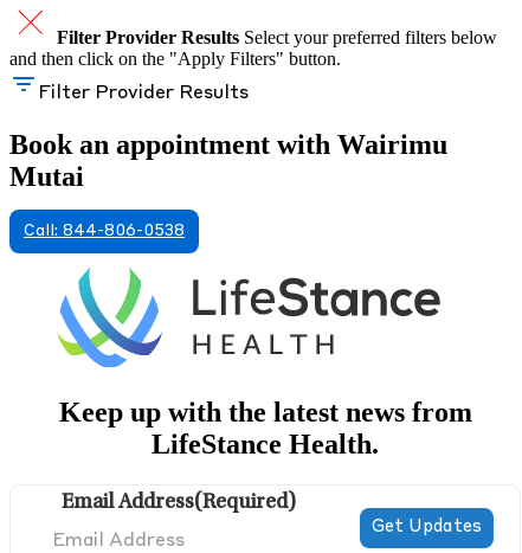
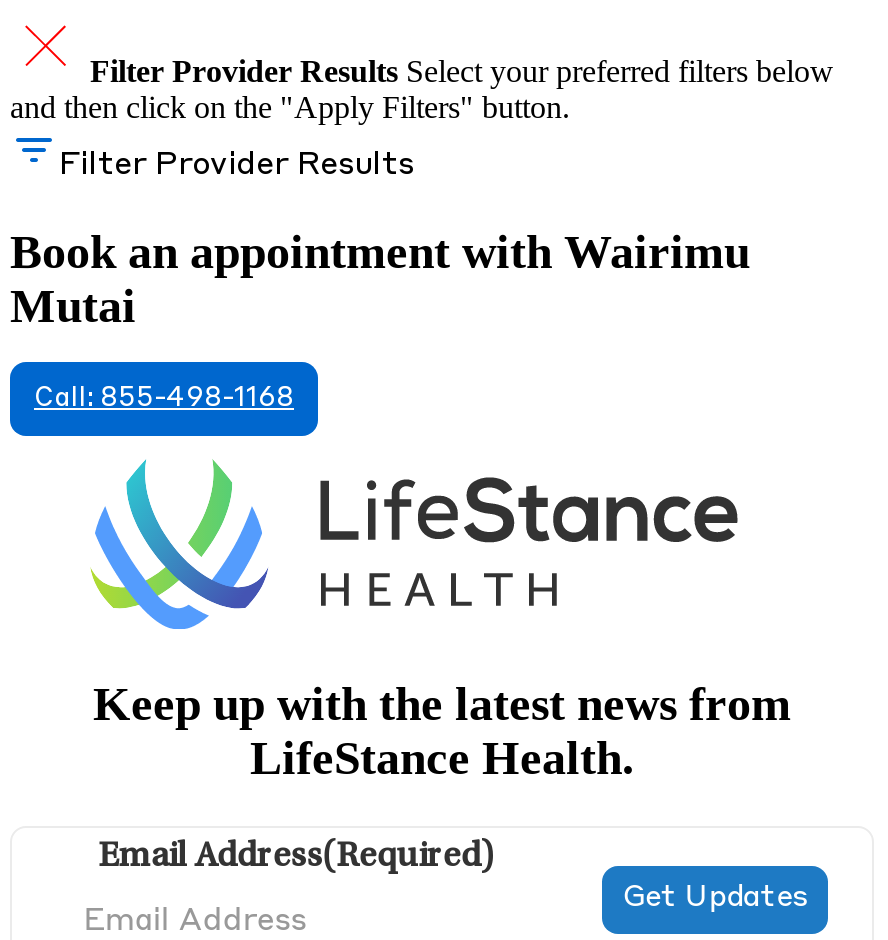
[24,224,185,239] Call: 844-806-0538 -> [34,386,294,412] Call: 855-498-1168

